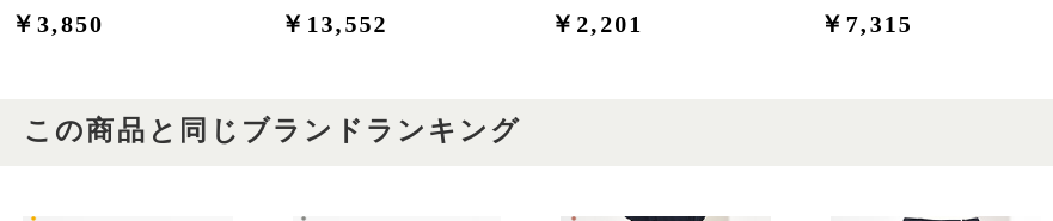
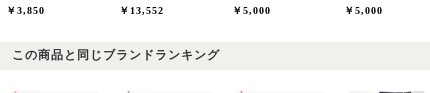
[550,11,643,37] ￥2,201 -> [232,5,271,16] ￥5,000
[820,11,913,37] ￥7,315 -> [344,5,383,16] ￥5,000

